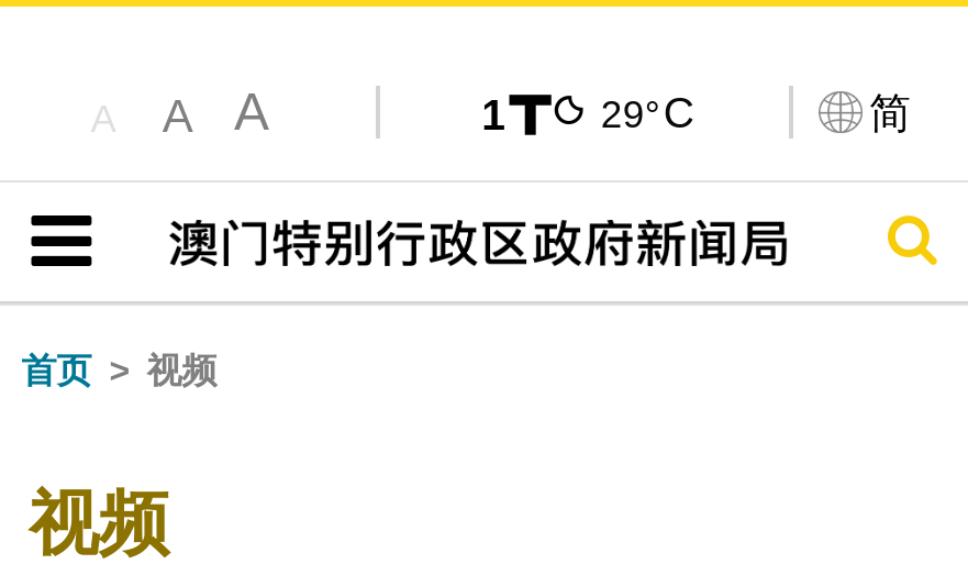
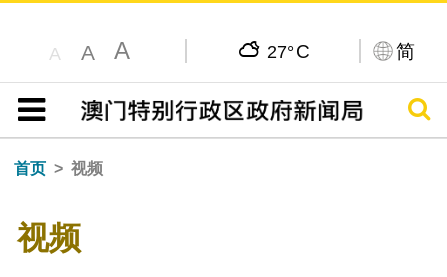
[481,87,694,139] 1 | 29° C -> [267,40,309,62] 27° C

